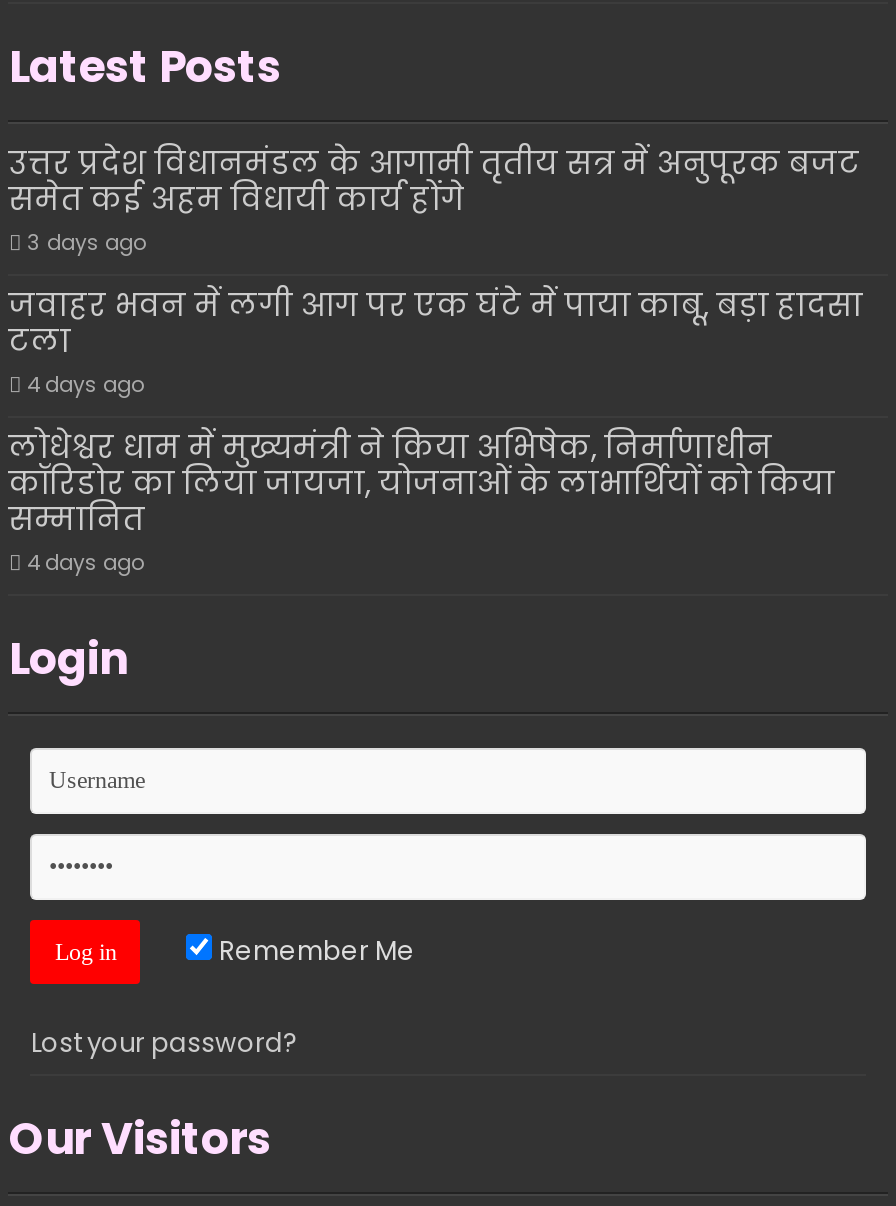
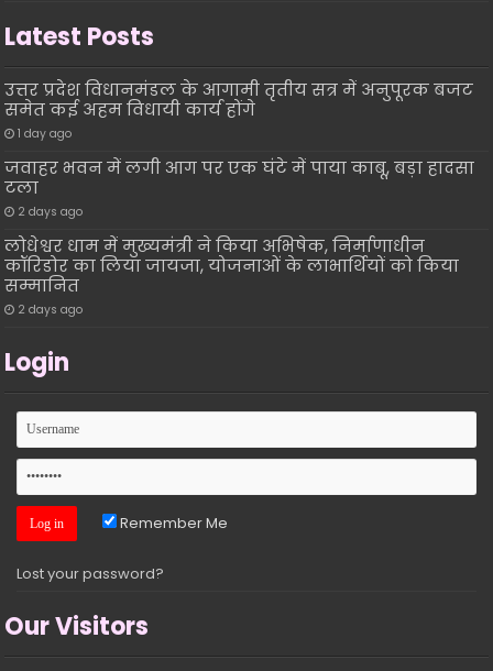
[27,228,145,258] 3 days ago -> [18,126,72,142] 1 day ago
[27,370,143,400] 4 days ago -> [18,204,83,220] 2 days ago
[27,548,143,578] 4 days ago -> [18,302,83,318] 2 days ago

